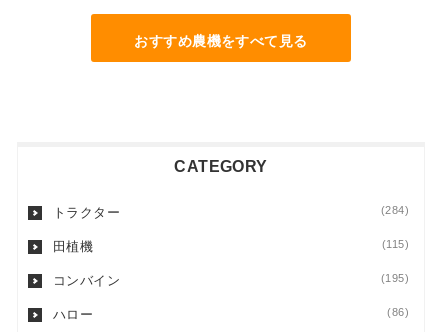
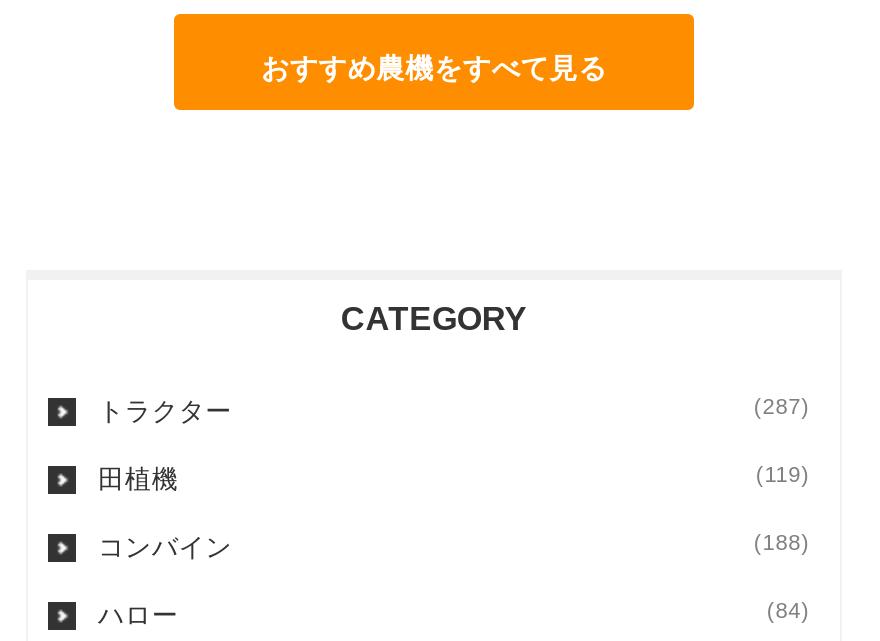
[381,204,409,216] (284) -> [754,394,810,418] (287)
[382,238,409,250] (115) -> [756,462,810,486] (119)
[381,272,409,284] (195) -> [754,530,810,554] (188)
[387,306,409,318] (86) -> [767,598,810,622] (84)

